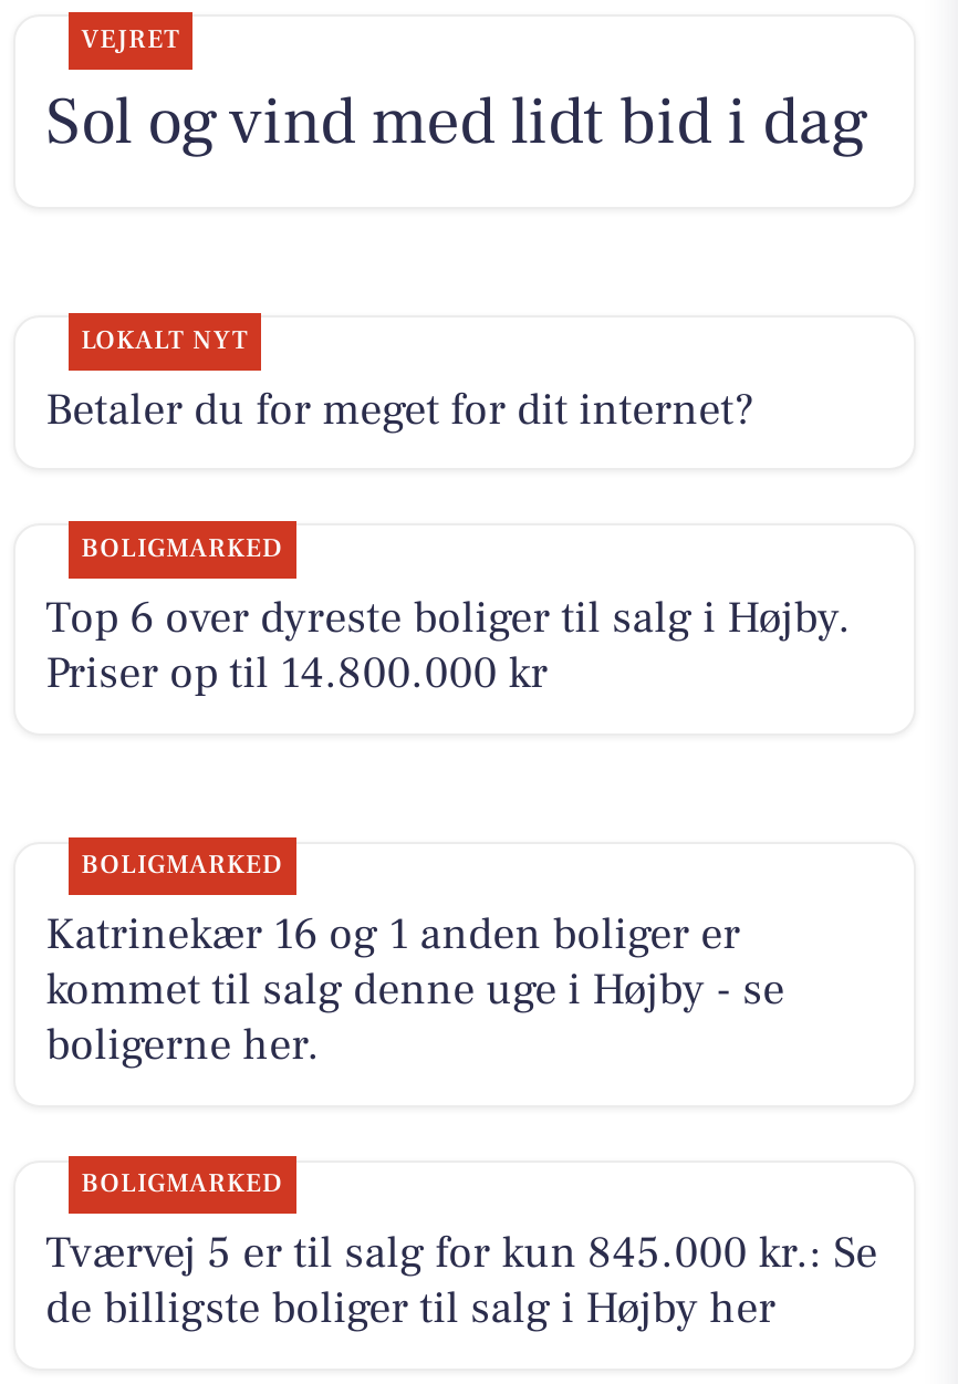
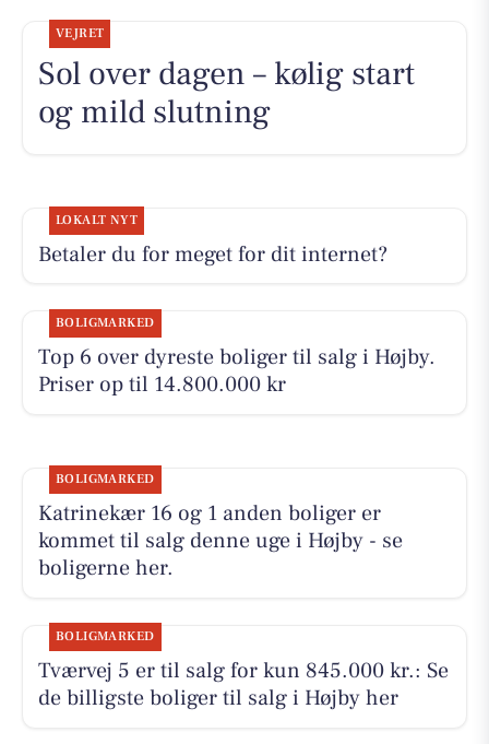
[46,78,869,164] Sol og vind med lidt bid i dag -> [38,52,414,133] Sol over dagen – kølig start | og mild slutning

